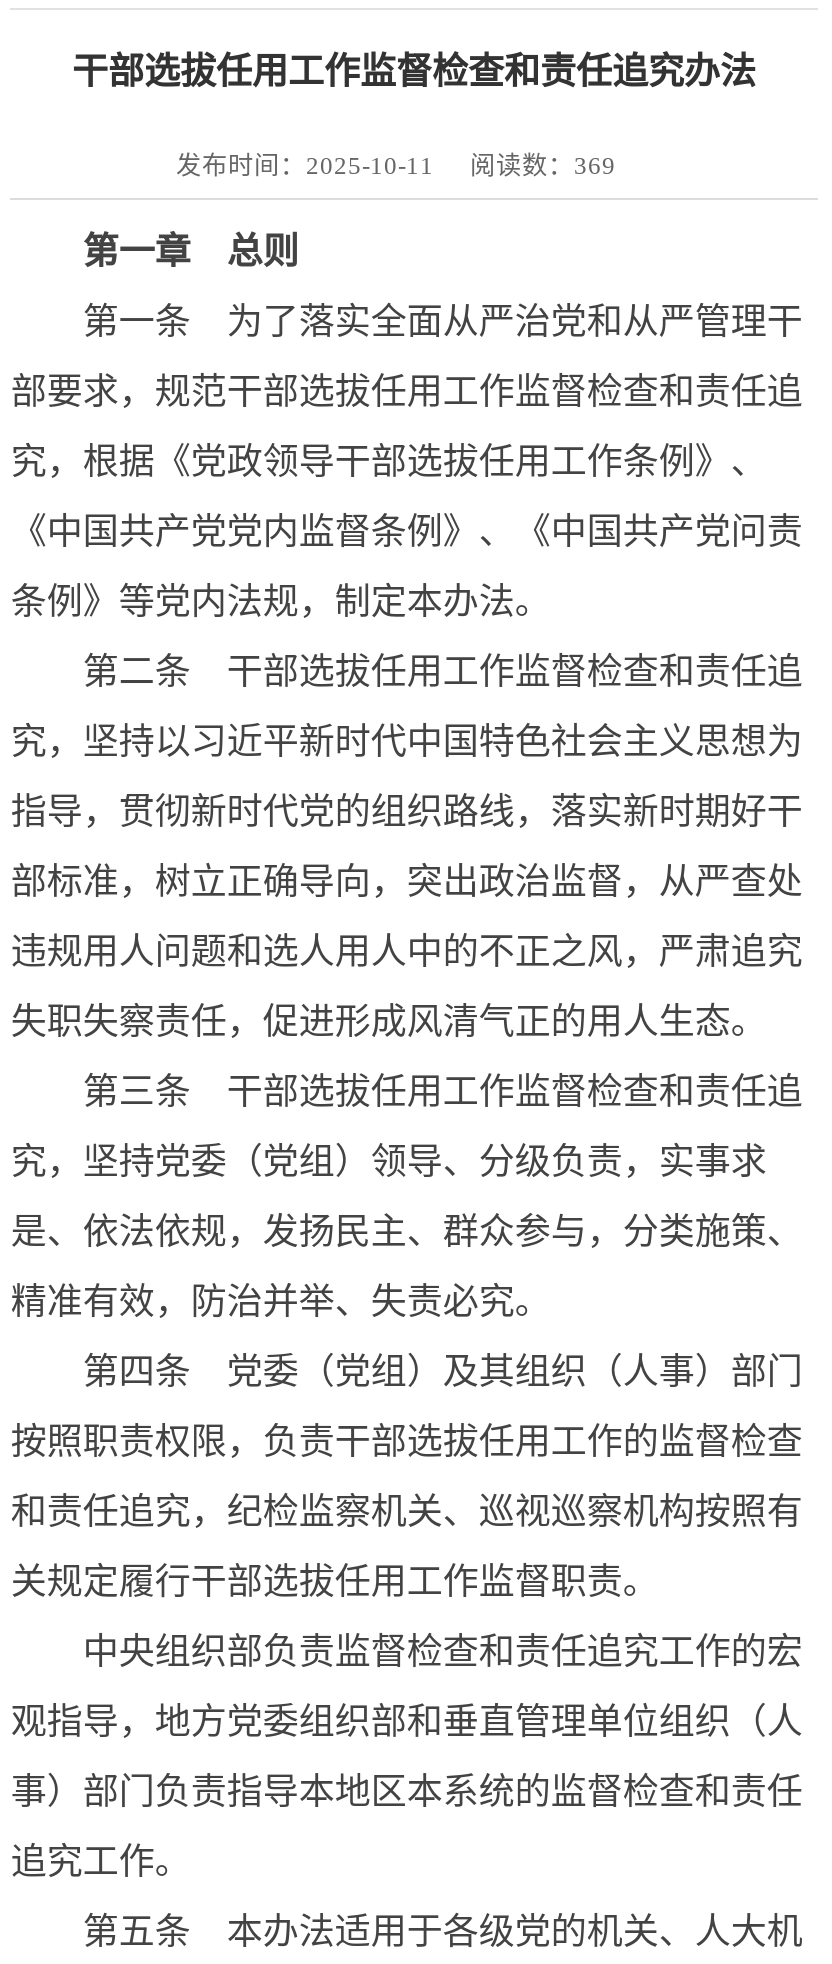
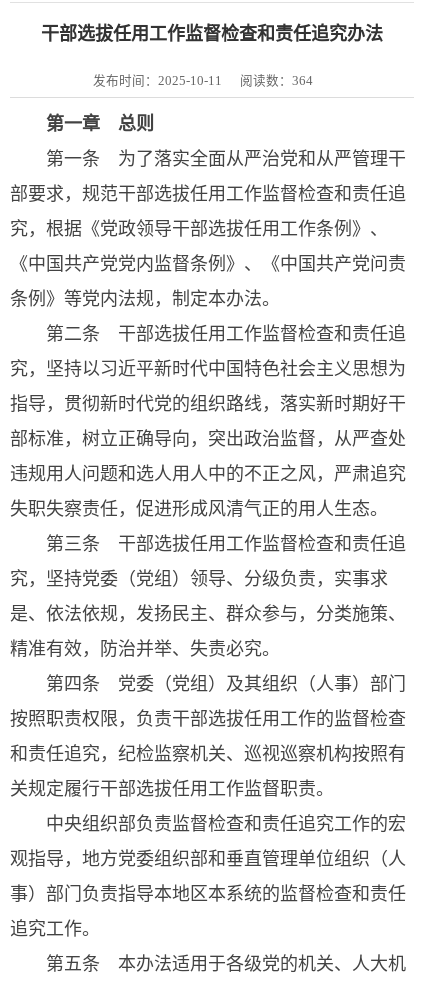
[176,151,616,179] 发布时间：2025-10-11 阅读数：369 -> [93,73,313,87] 发布时间：2025-10-11 阅读数：364

